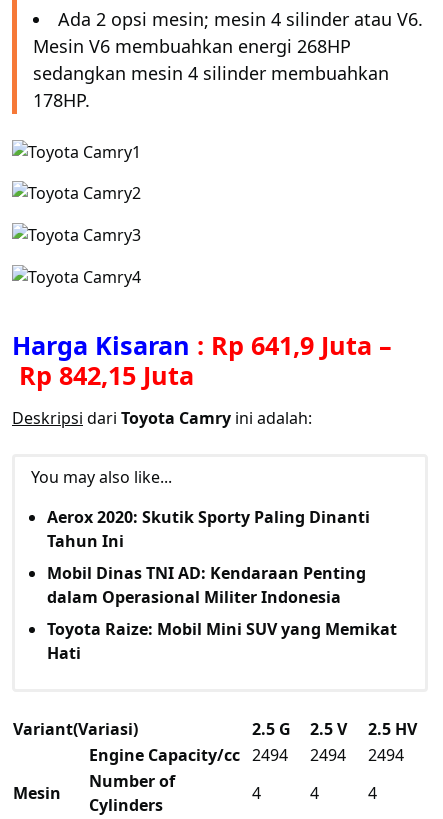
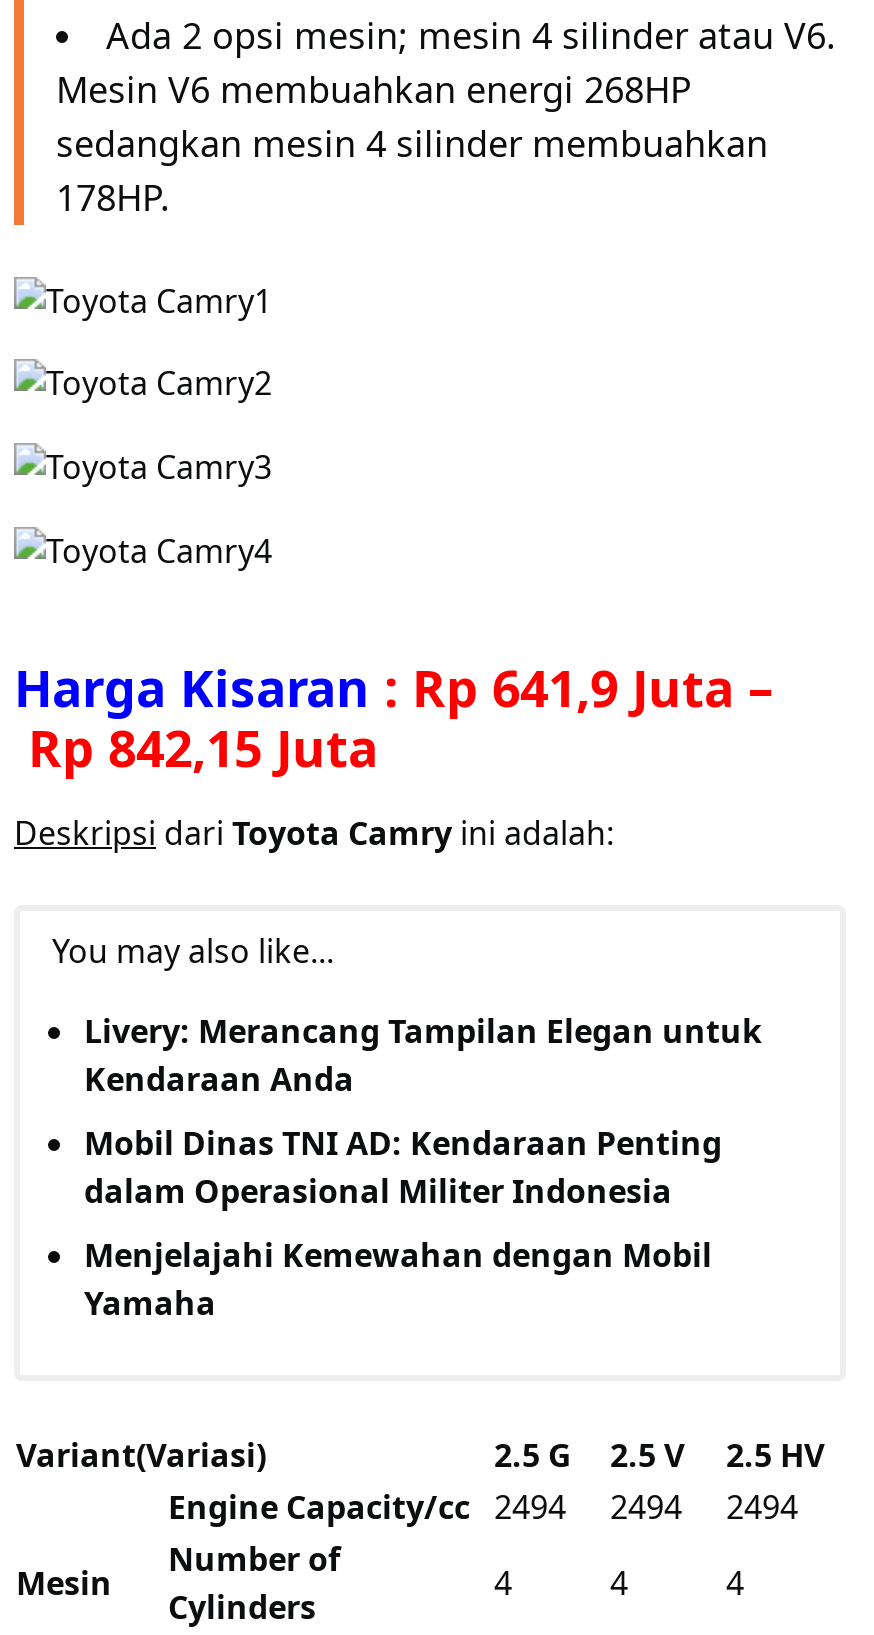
[47,506,370,552] Aerox 2020: Skutik Sporty Paling Dinanti | Tahun Ini -> [84,1009,762,1101] Livery: Merancang Tampilan Elegan untuk | Kendaraan Anda
[47,618,397,664] Toyota Raize: Mobil Mini SUV yang Memikat | Hati -> [84,1233,712,1325] Menjelajahi Kemewahan dengan Mobil | Yamaha

